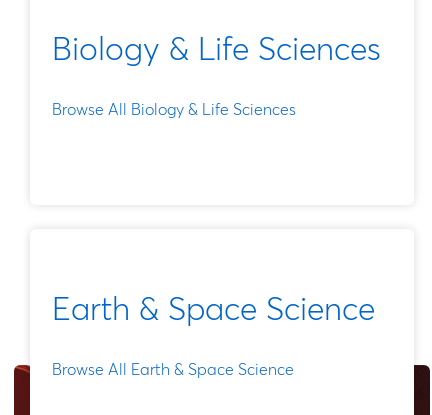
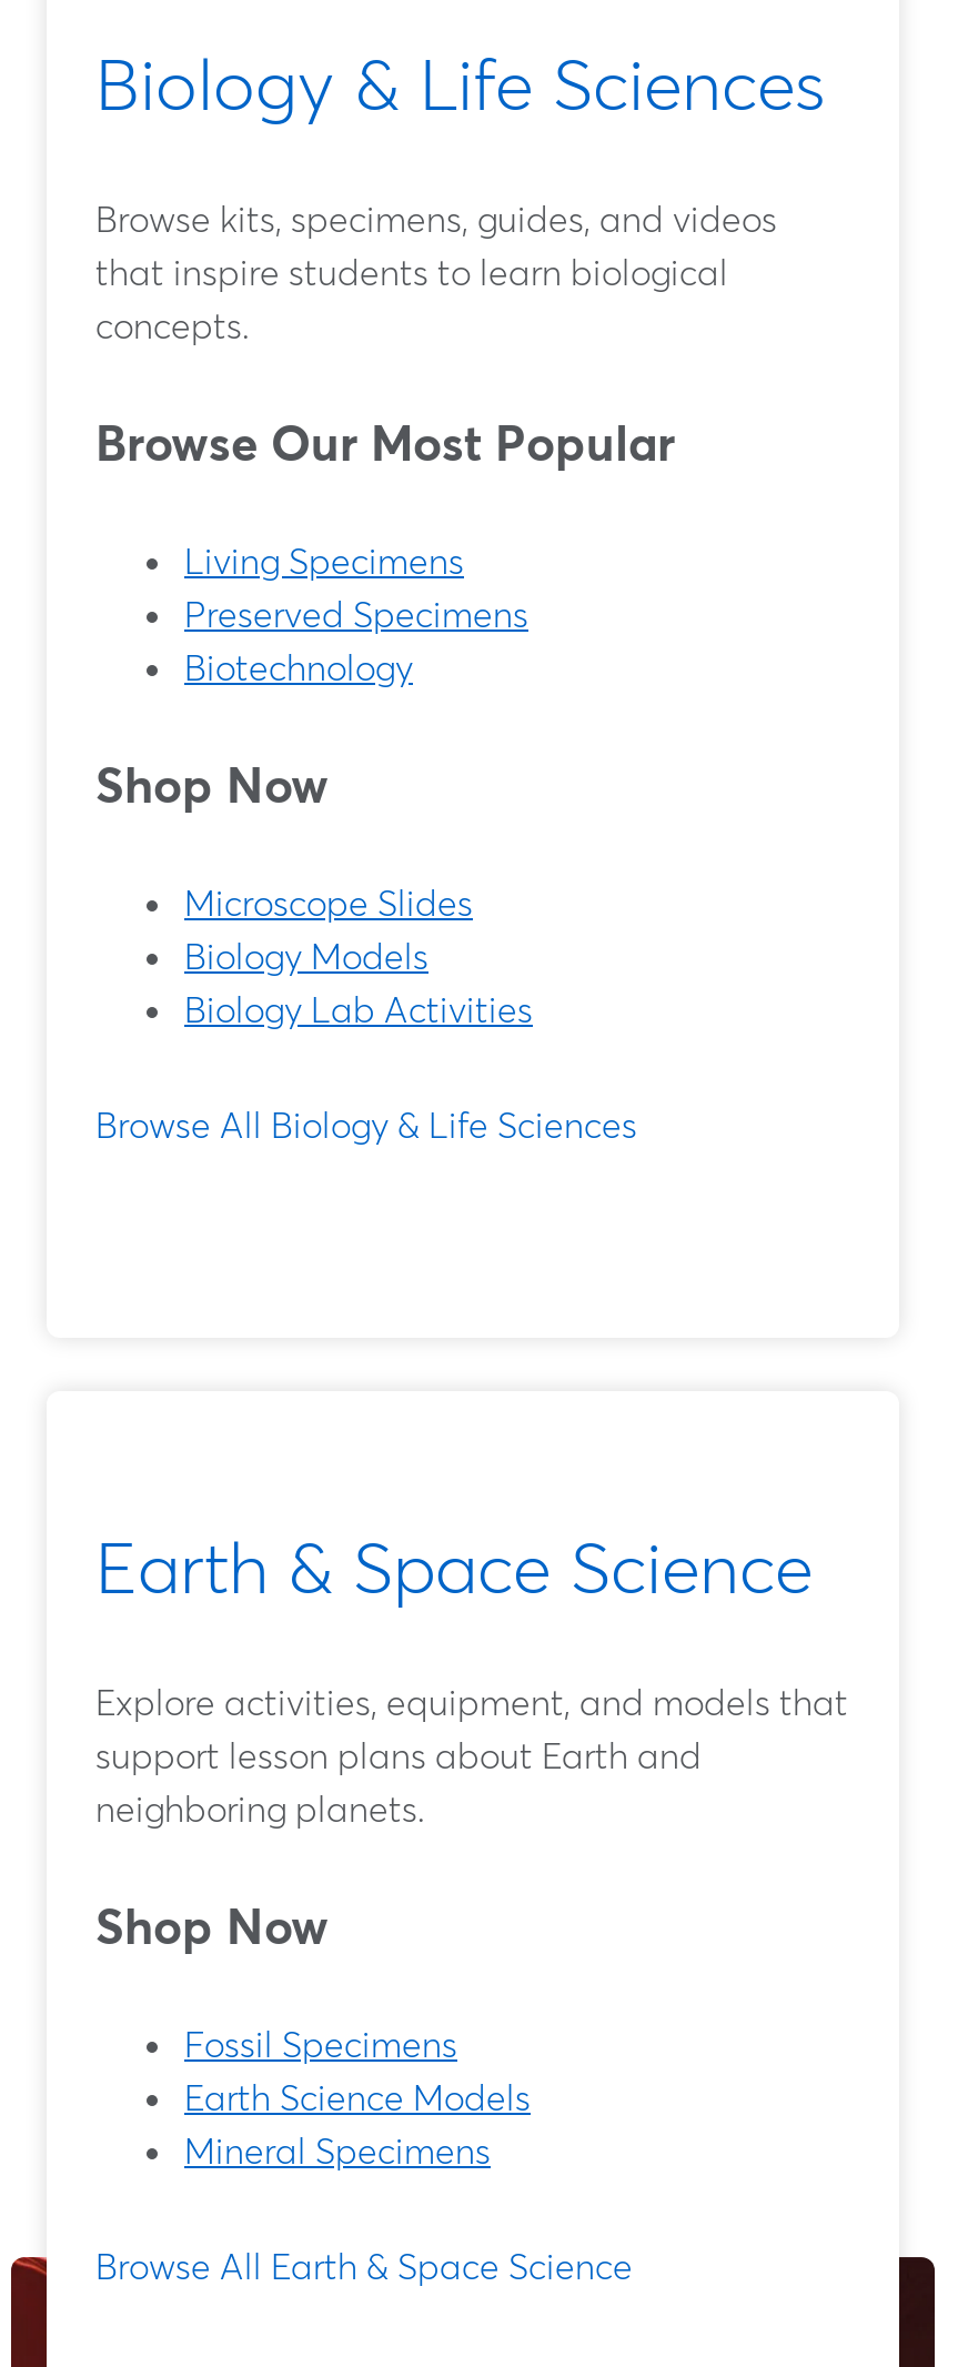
none -> [95,197,777,1031] Browse kits, specimens, guides, and videos | that inspire students to learn biological | concepts. | Browse Our Most Popular | Living Specimens | Preserved Specimens | Biotechnology | Shop Now | Microscope Slides | Biology Models | Biology Lab Activities
none -> [95,1680,848,2173] Explore activities, equipment, and models that | support lesson plans about Earth and | neighboring planets. | Shop Now | Fossil Specimens | Earth Science Models | Mineral Specimens

